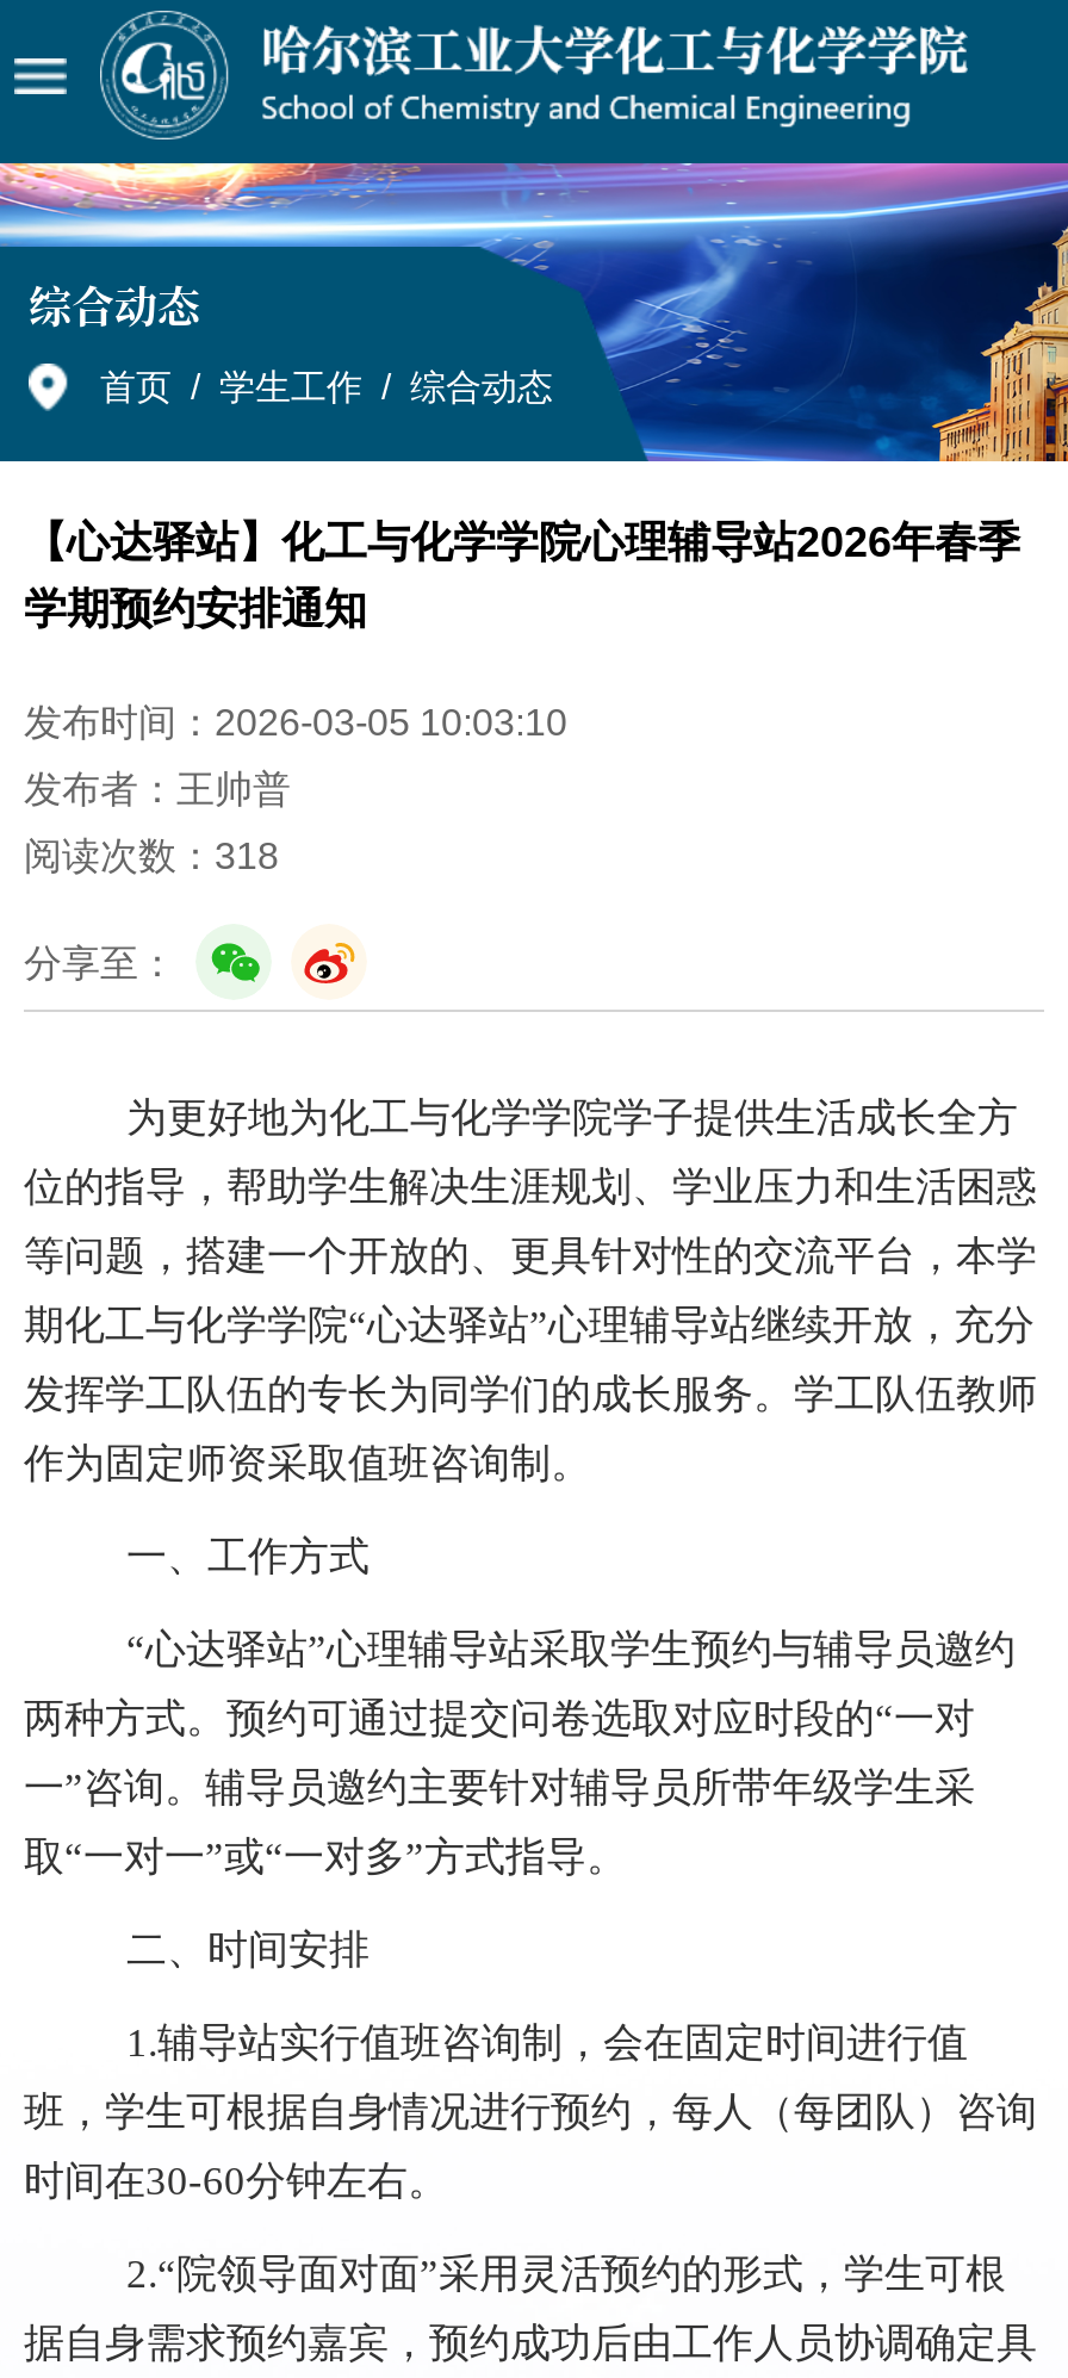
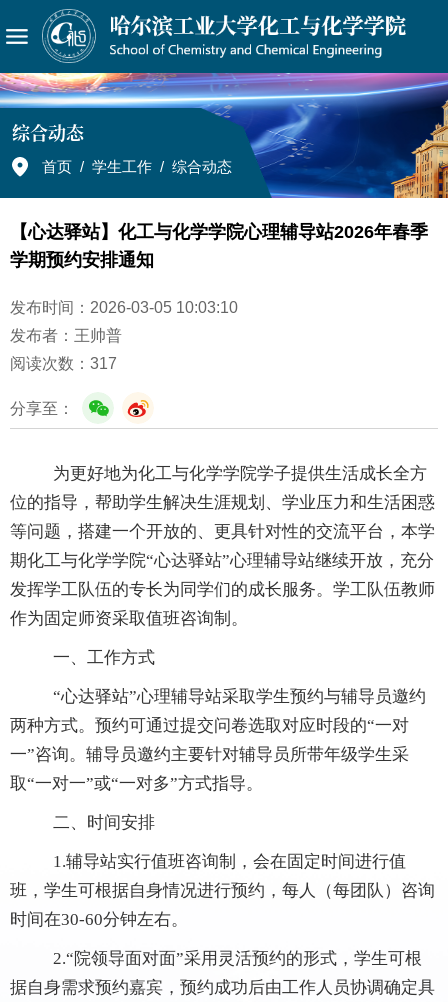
[24,835,279,875] 阅读次数：318 -> [10,355,117,372] 阅读次数：317

